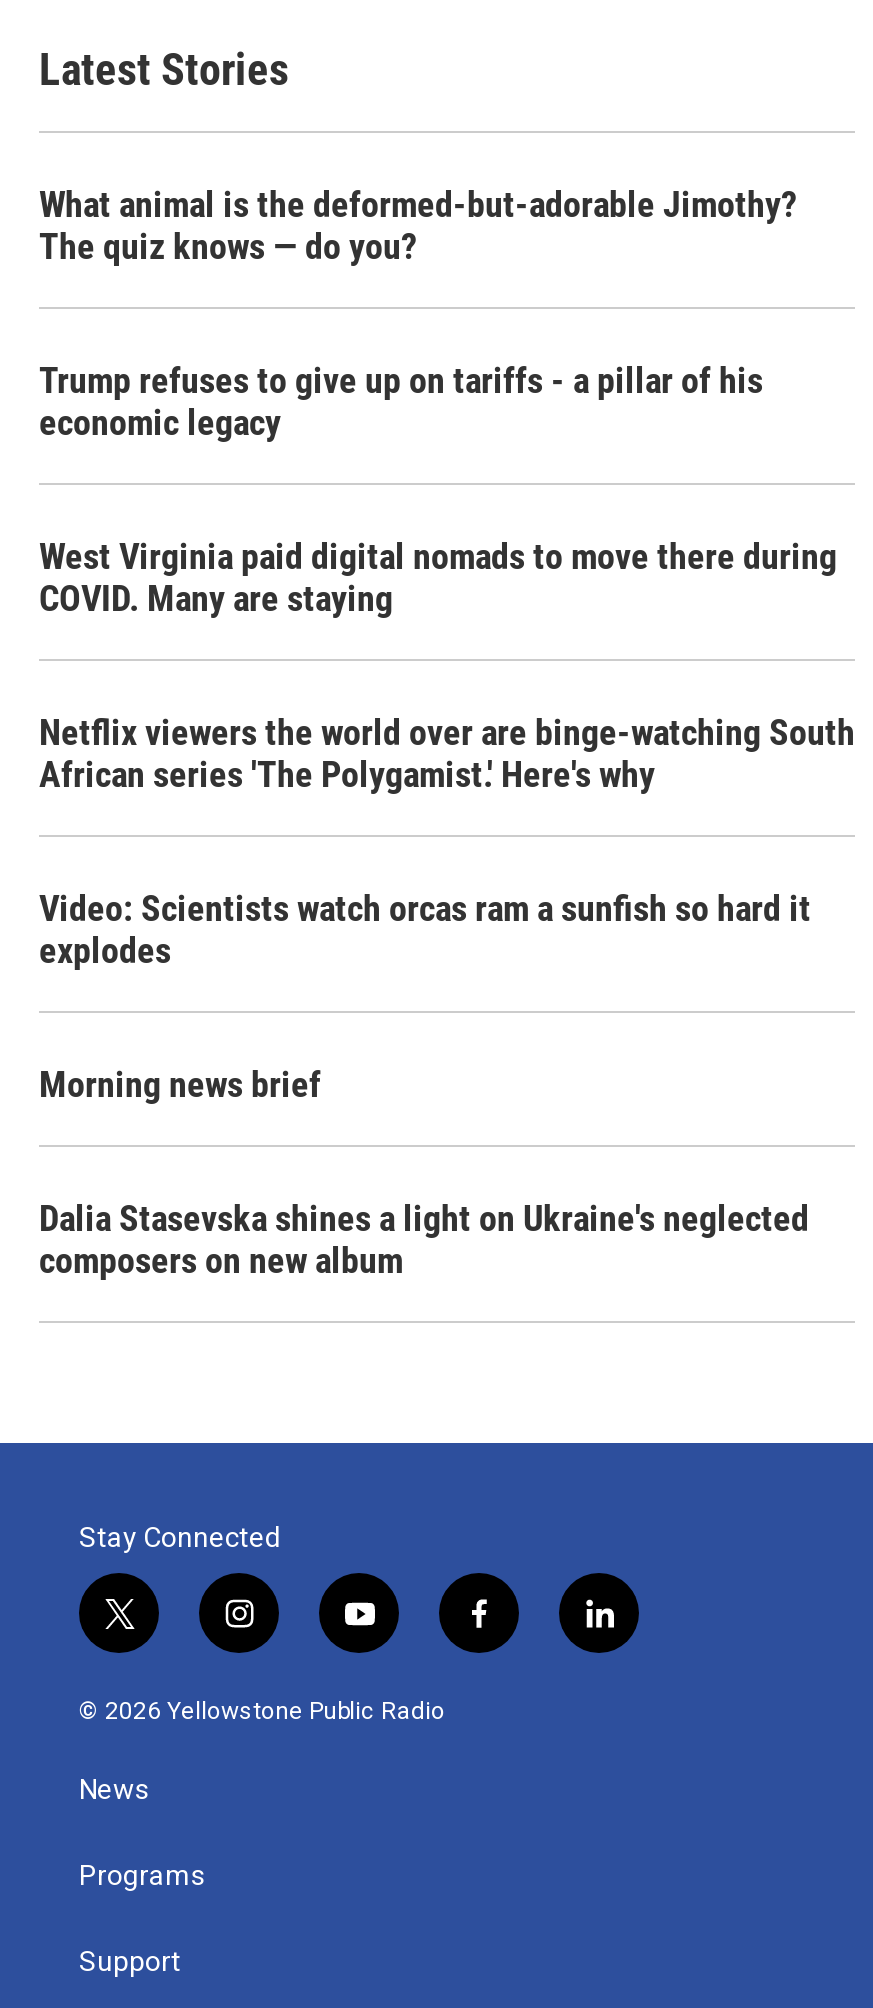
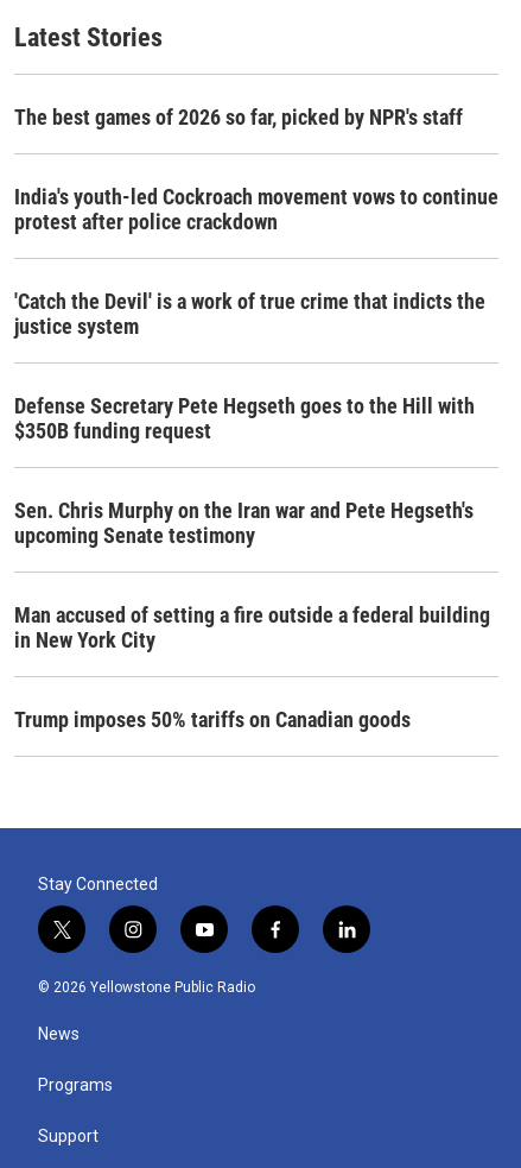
[39,183,797,267] What animal is the deformed-but-adorable Jimothy? | The quiz knows — do you? -> [14,105,463,130] The best games of 2026 so far, picked by NPR's staff
[39,359,763,443] Trump refuses to give up on tariffs - a pillar of his | economic legacy -> [14,184,498,234] India's youth-led Cockroach movement vows to continue | protest after police crackdown
[39,535,837,619] West Virginia paid digital nomads to move there during | COVID. Many are staying -> [14,289,485,339] 'Catch the Devil' is a work of true crime that indicts the | justice system
[39,711,855,795] Netflix viewers the world over are binge-watching South | African series 'The Polygamist.' Here's why -> [14,393,475,443] Defense Secretary Pete Hegseth goes to the Hill with | $350B funding request
[39,887,811,971] Video: Scientists watch orcas ram a sunfish so hard it | explodes -> [14,498,474,548] Sen. Chris Murphy on the Iran war and Pete Hegseth's | upcoming Senate testimony
[39,1063,321,1105] Morning news brief -> [14,602,490,652] Man accused of setting a fire outside a federal building | in New York City
[39,1197,809,1281] Dalia Stasevska shines a light on Ukraine's neglected | composers on new album -> [14,707,411,732] Trump imposes 50% tariffs on Canadian goods

